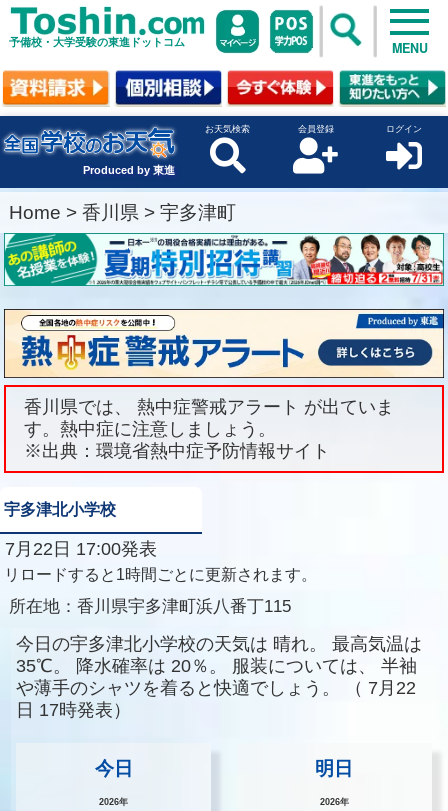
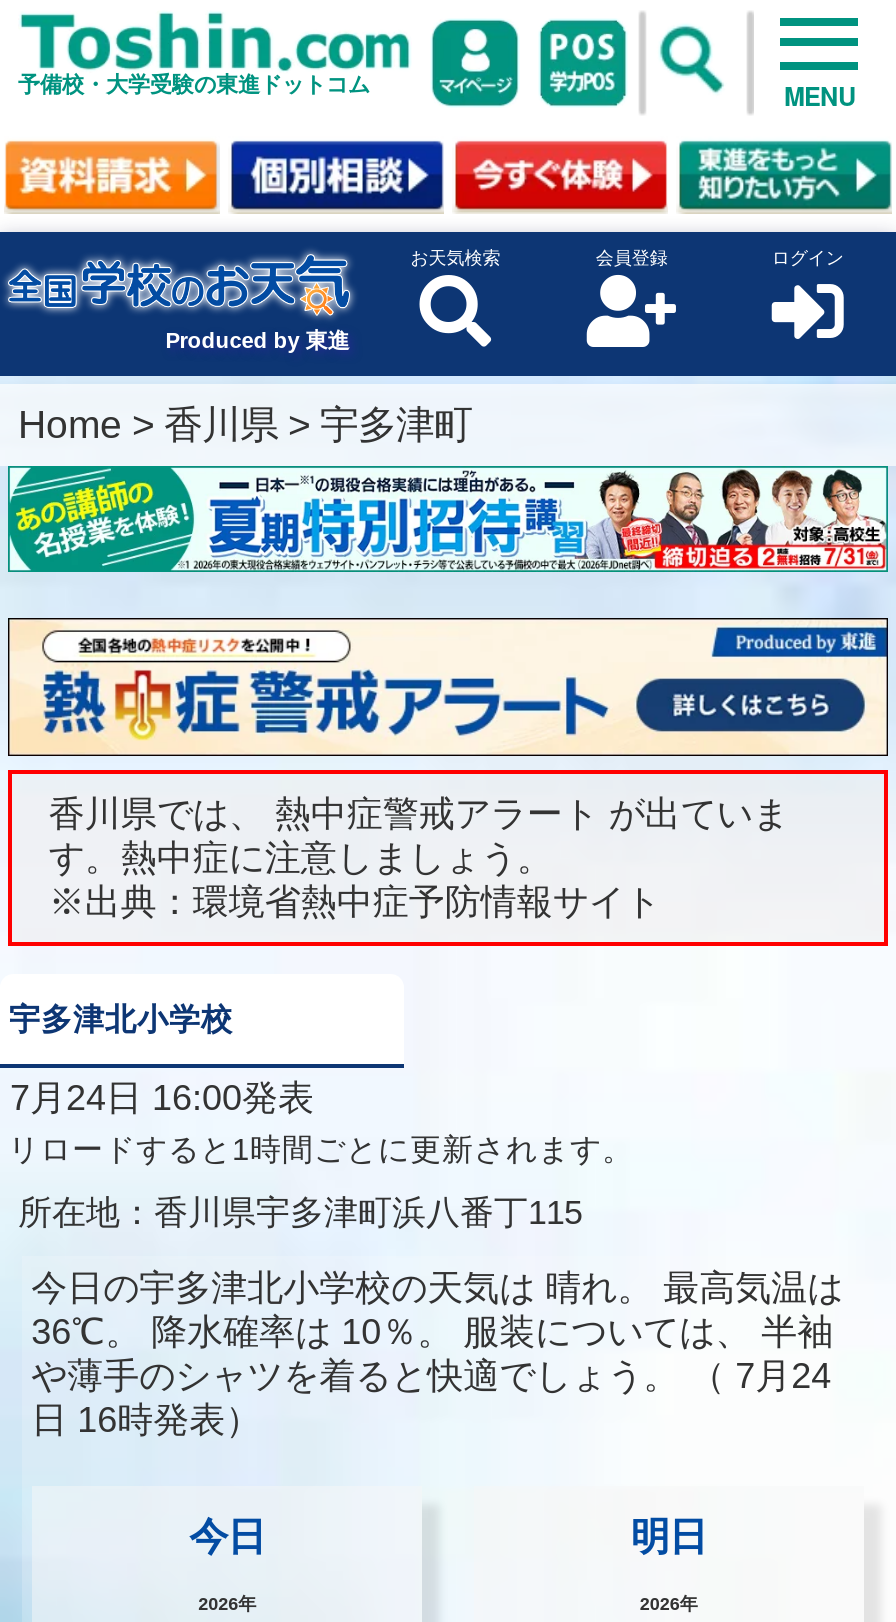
[0,539,157,559] 7月22日 17:00発表 -> [0,1078,314,1118] 7月24日 16:00発表
[16,656,417,676] 35℃。 降水確率は 20％。 服装については、 半袖 -> [31,1312,833,1352] 36℃。 降水確率は 10％。 服装については、 半袖
[16,678,416,698] や薄手のシャツを着ると快適でしょう。（ 7月22 -> [31,1356,831,1396] や薄手のシャツを着ると快適でしょう。（ 7月24
[16,700,131,720] 日 17時発表） -> [31,1400,261,1440] 日 16時発表）

